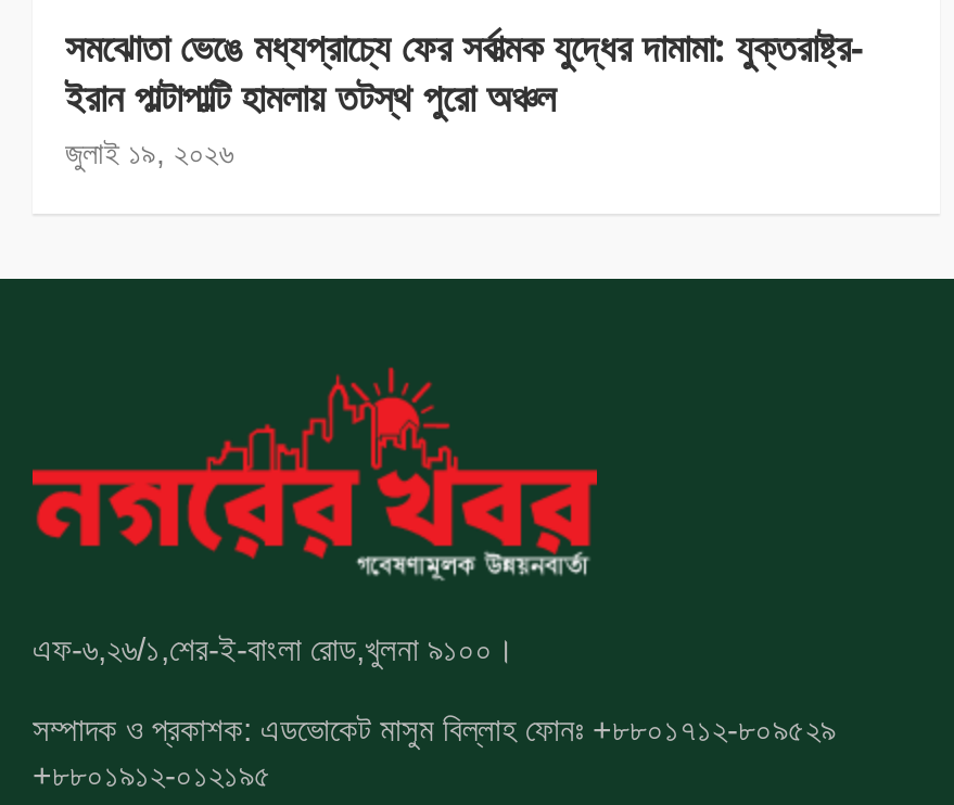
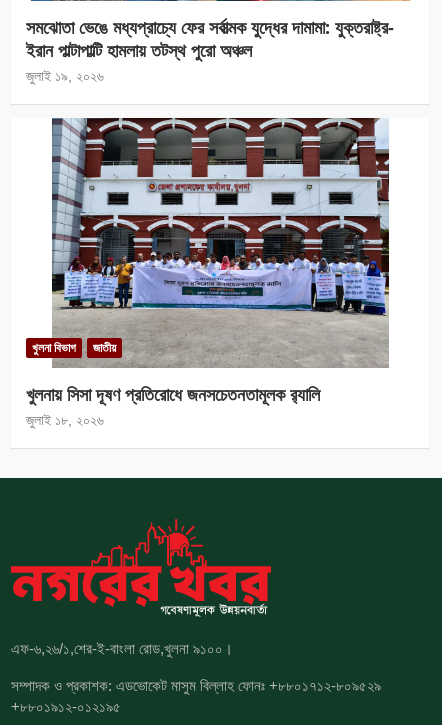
none -> [26,117,390,428] [image] | খুলনা বিভাগ | জাতীয় | খুলনায় সিসা দূষণ প্রতিরোধে জনসচেতনতামূলক র‍্যালি | জুলাই ১৮, ২০২৬

